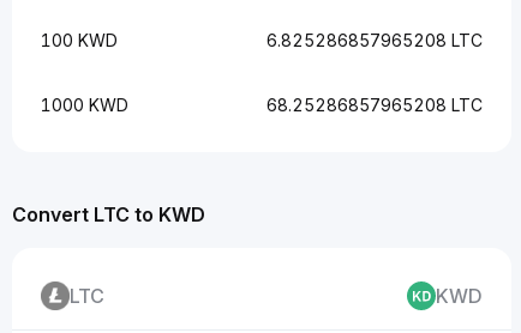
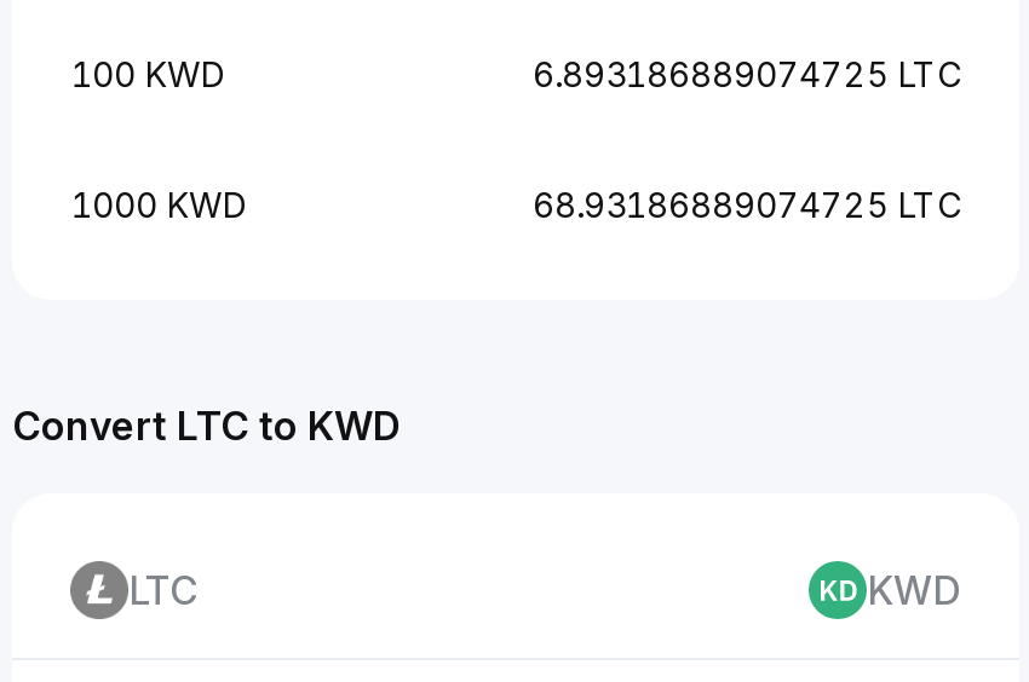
[267,30,483,50] 6.825286857965208 LTC -> [533,53,961,94] 6.893186889074725 LTC
[267,95,483,115] 68.25286857965208 LTC -> [533,184,961,225] 68.93186889074725 LTC

